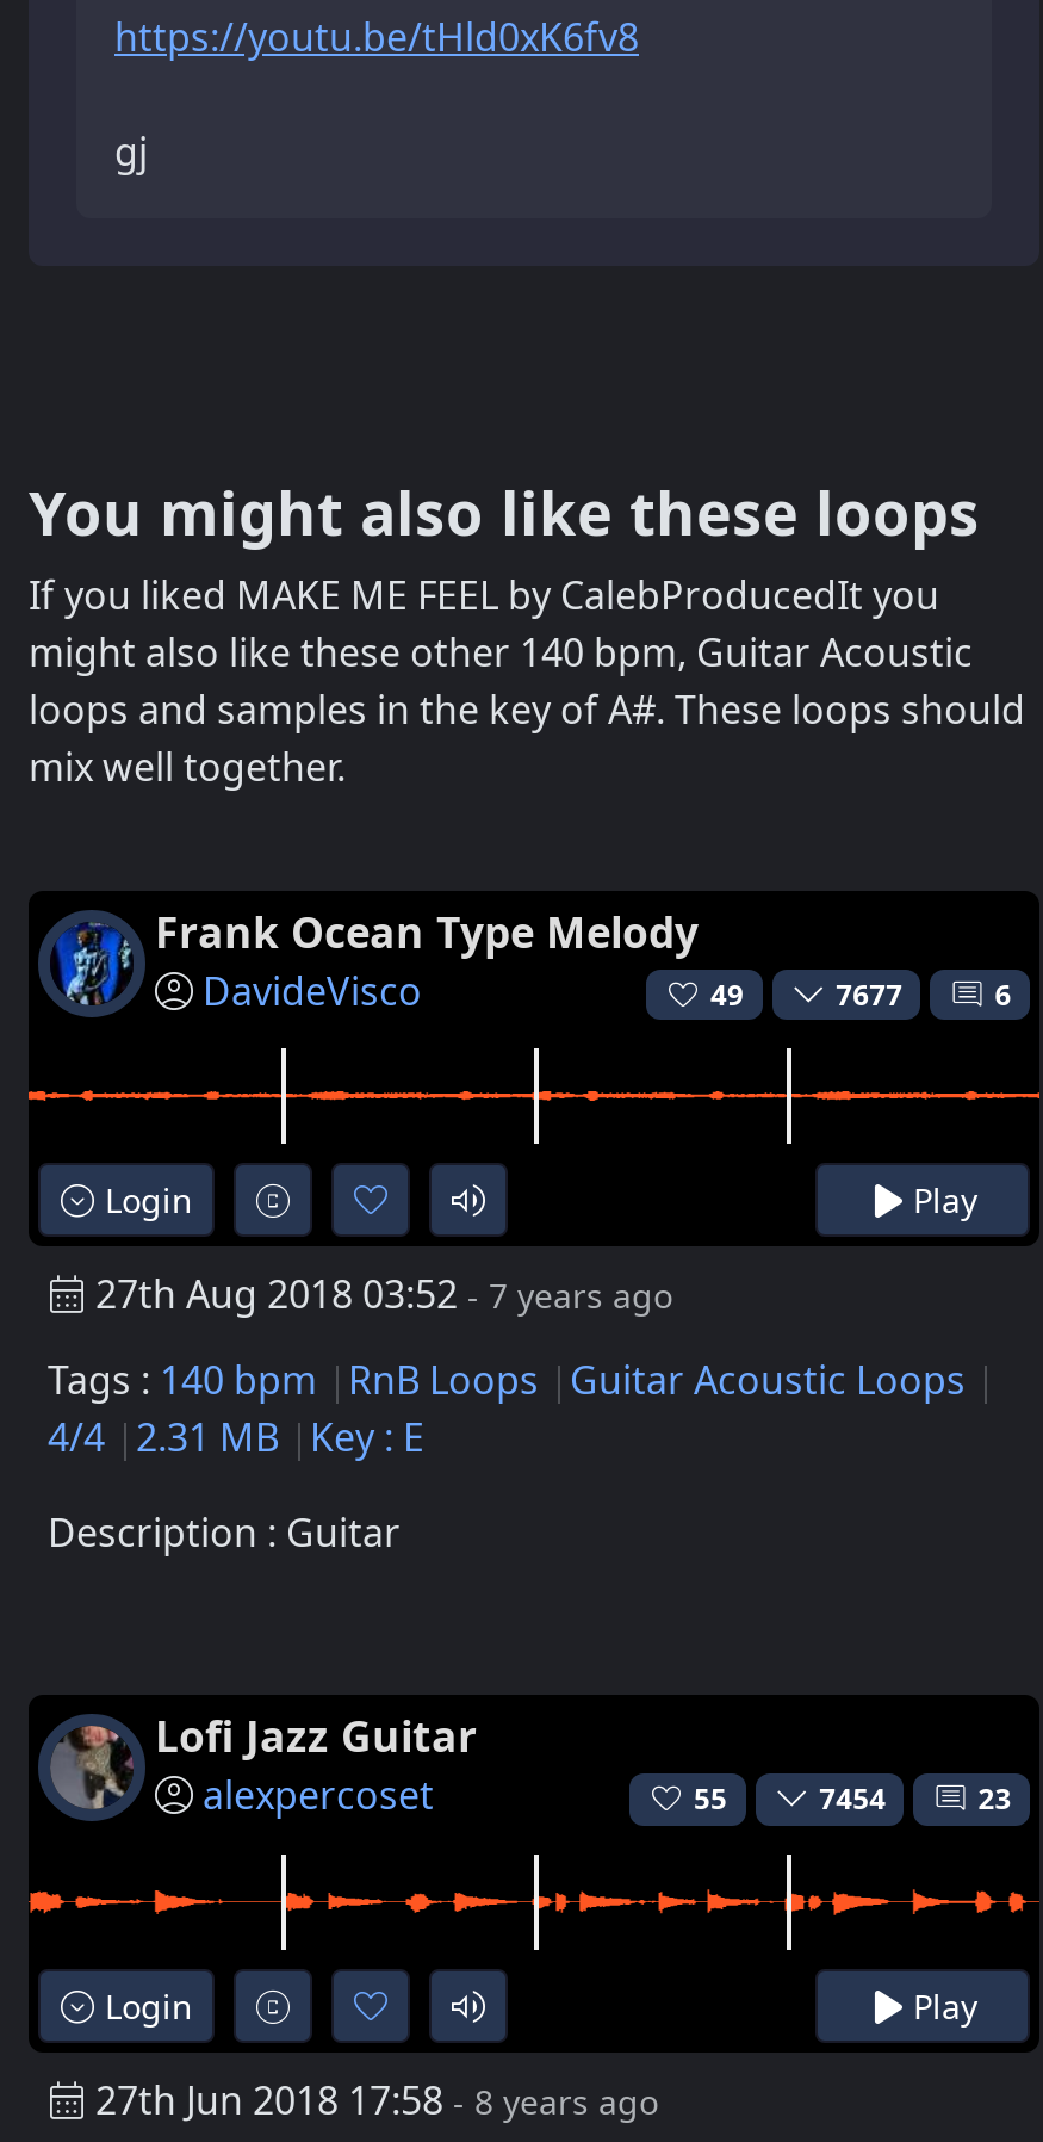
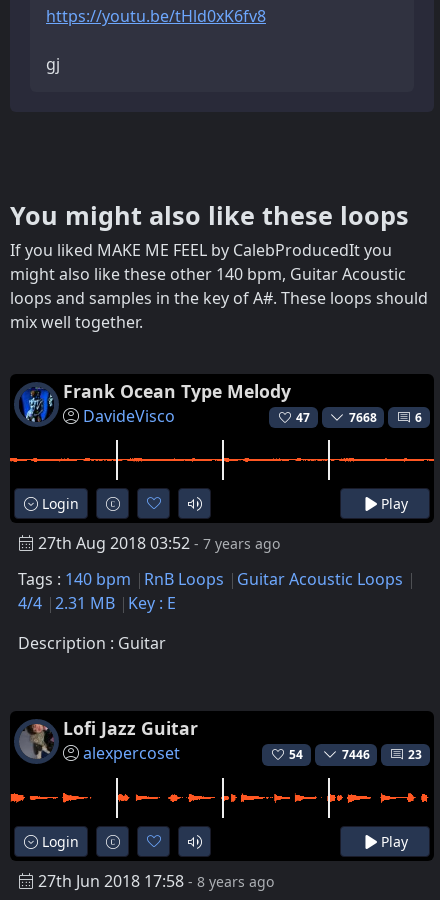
[710,975,744,1015] 49 -> [296,409,310,426] 47
[836,975,903,1015] 7677 -> [349,409,377,426] 7668
[694,1779,727,1820] 55 -> [289,746,303,763] 54
[819,1779,886,1820] 7454 -> [342,746,370,763] 7446

